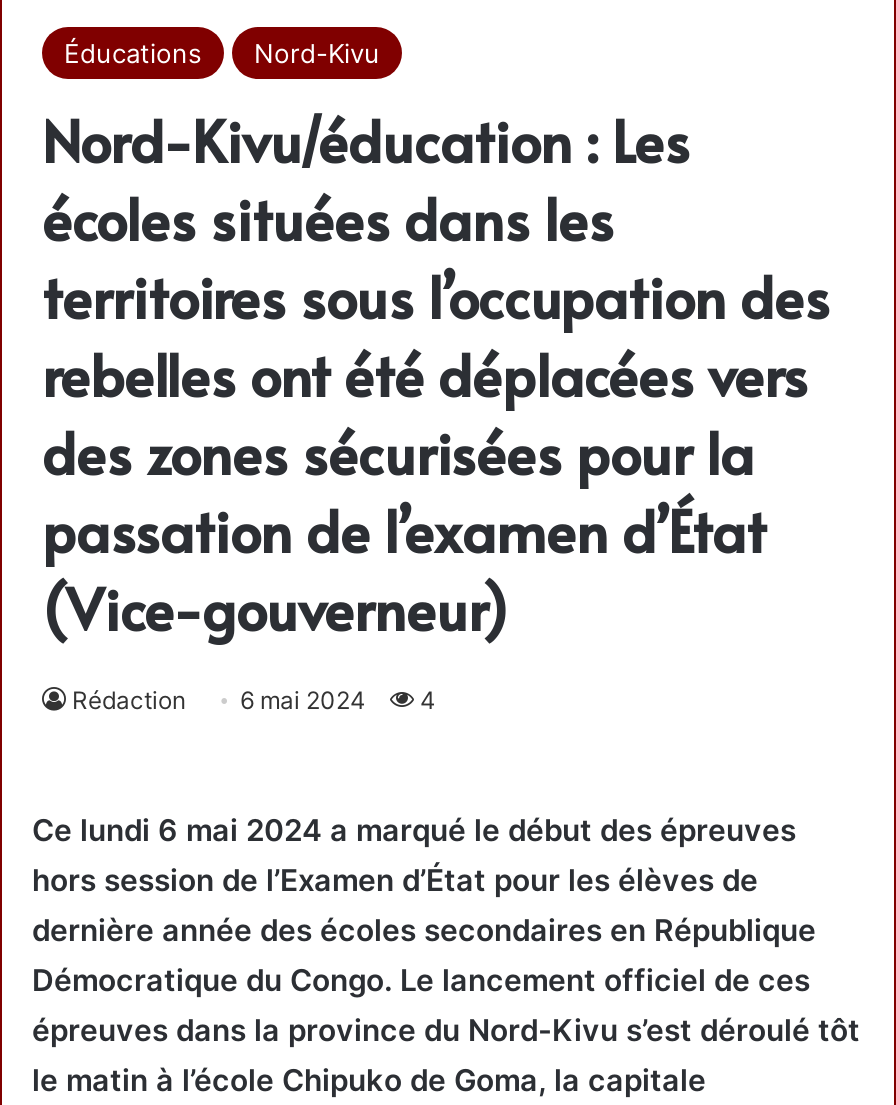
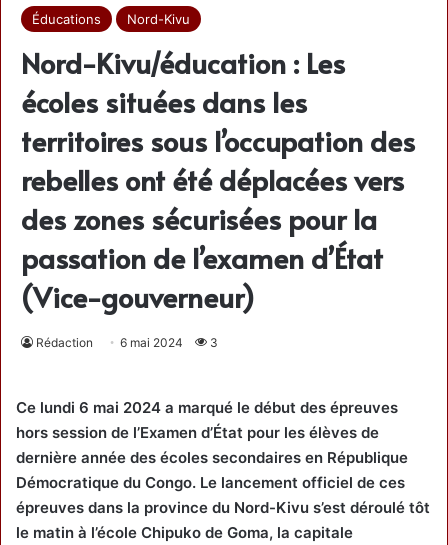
[72,685,436,715] Rédaction 6 mai 2024 4 -> [36,335,218,350] Rédaction 6 mai 2024 3

